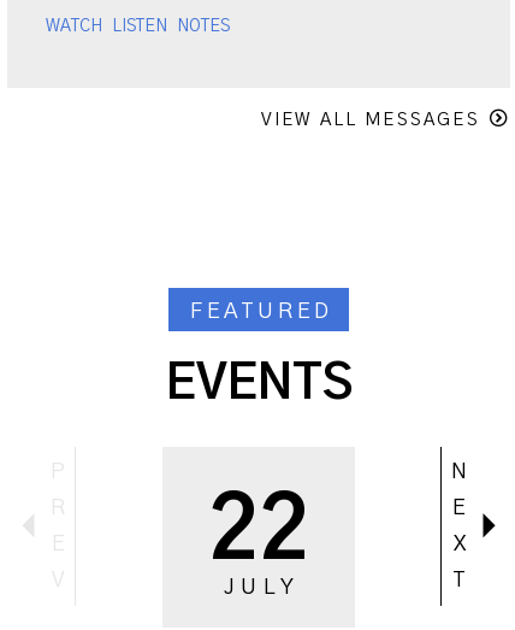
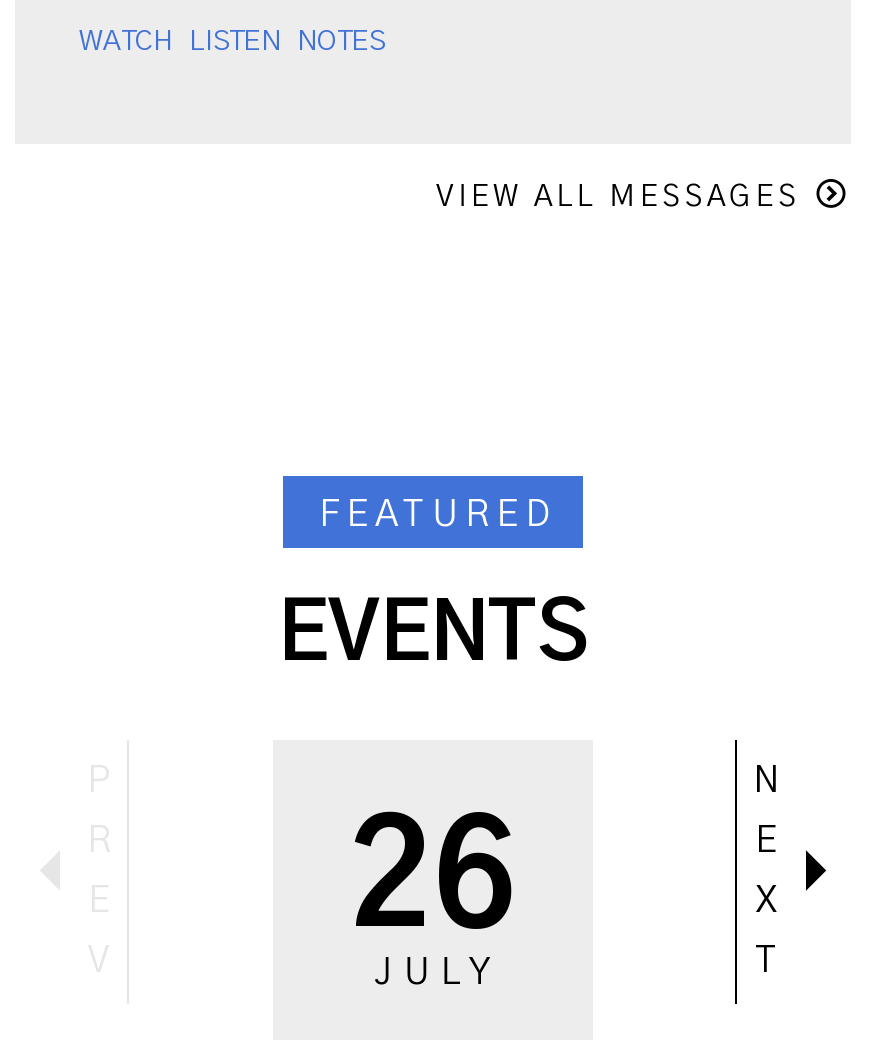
[208,490,309,577] 22 -> [349,812,517,956] 26

